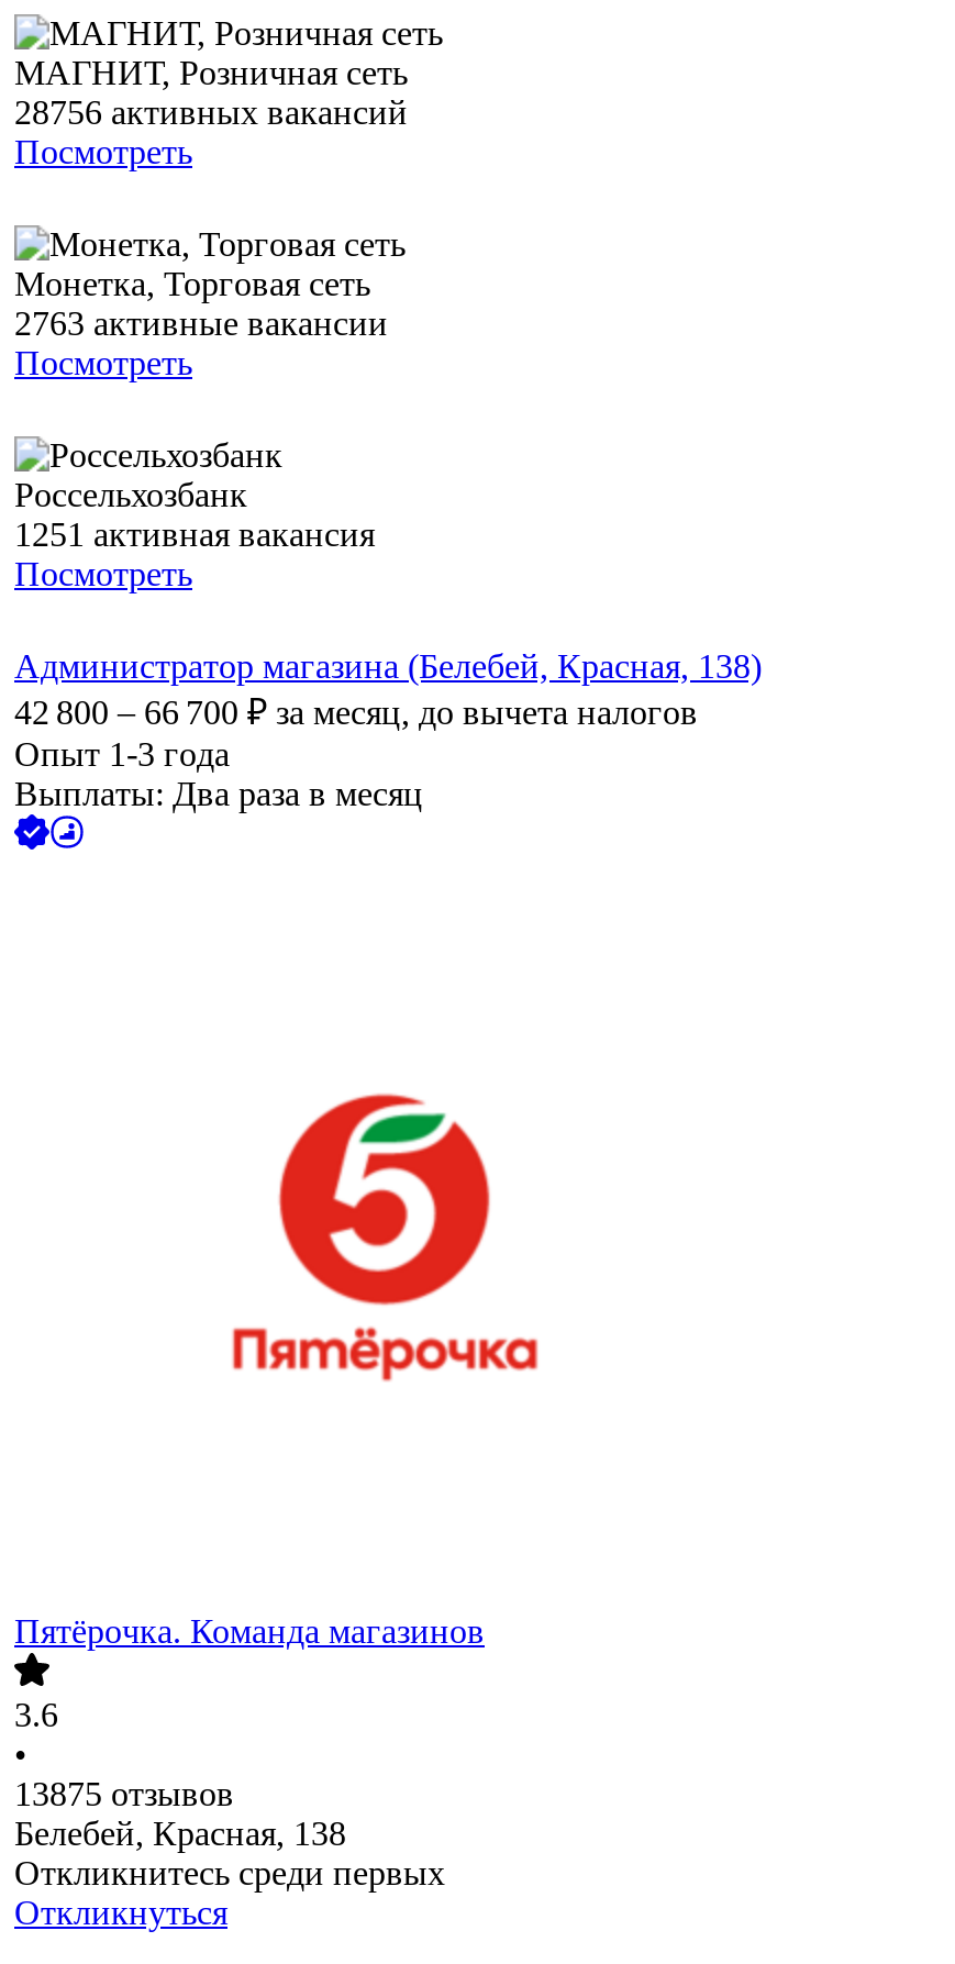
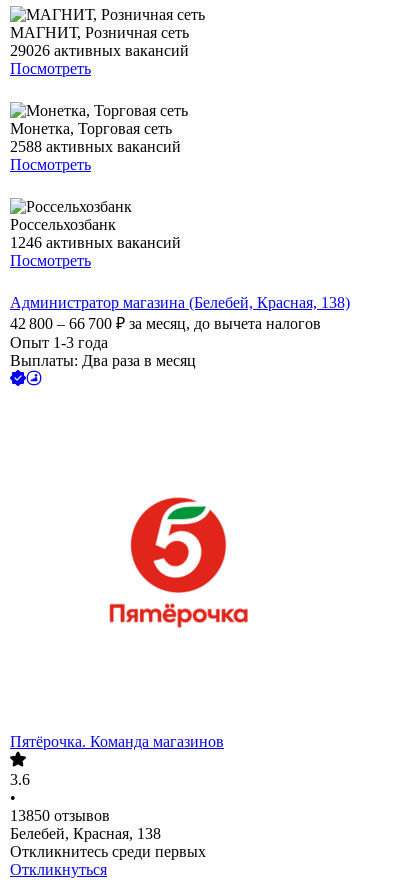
[14,94,408,131] 28756 активных вакансий -> [10,42,189,59] 29026 активных вакансий
[14,305,388,342] 2763 активные вакансии -> [10,138,181,155] 2588 активных вакансий
[14,516,375,553] 1251 активная вакансия -> [10,234,181,251] 1246 активных вакансий
[14,1776,234,1813] 13875 отзывов -> [10,807,110,824] 13850 отзывов

